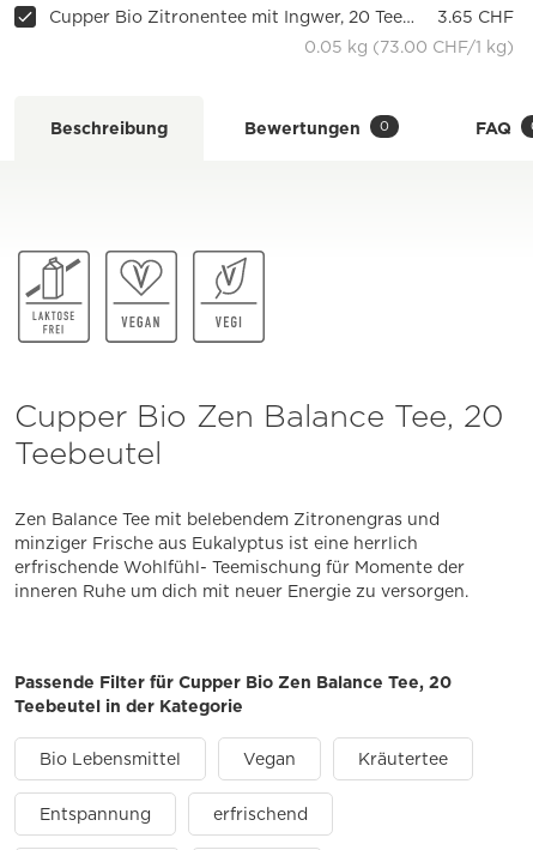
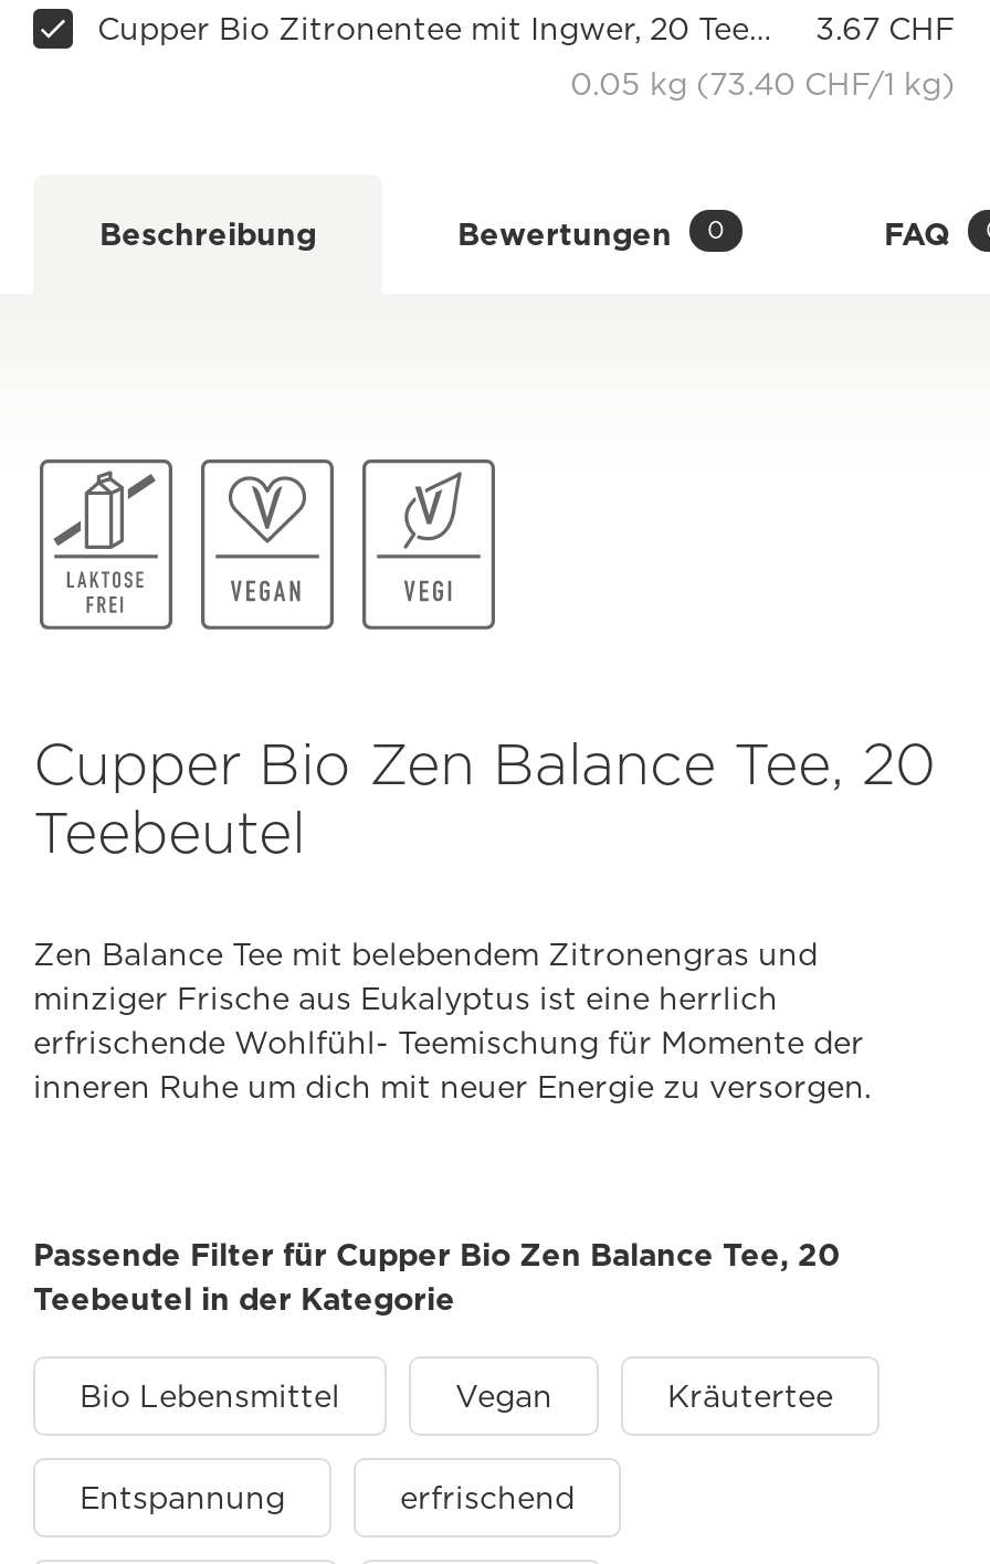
[437,8,514,27] 3.65 CHF -> [815,12,955,47] 3.67 CHF
[304,38,514,57] 0.05 kg (73.00 CHF/1 kg) -> [570,67,955,102] 0.05 kg (73.40 CHF/1 kg)

